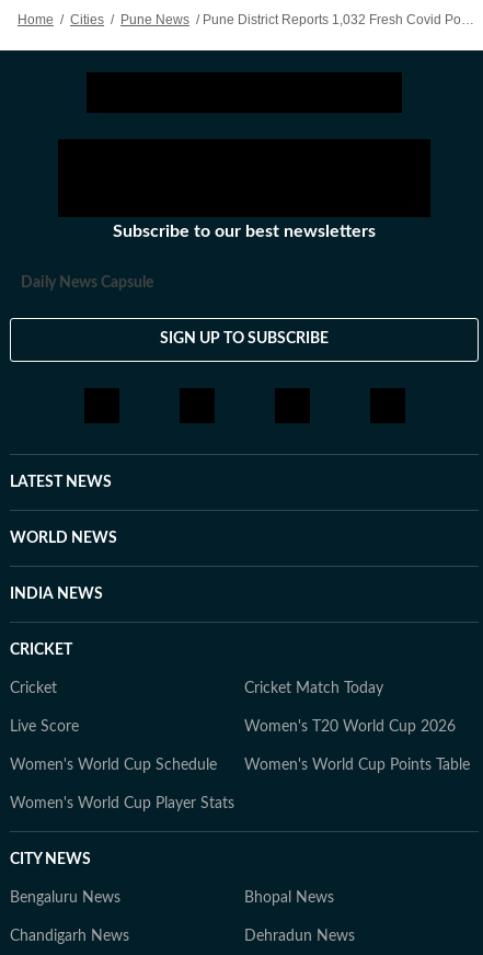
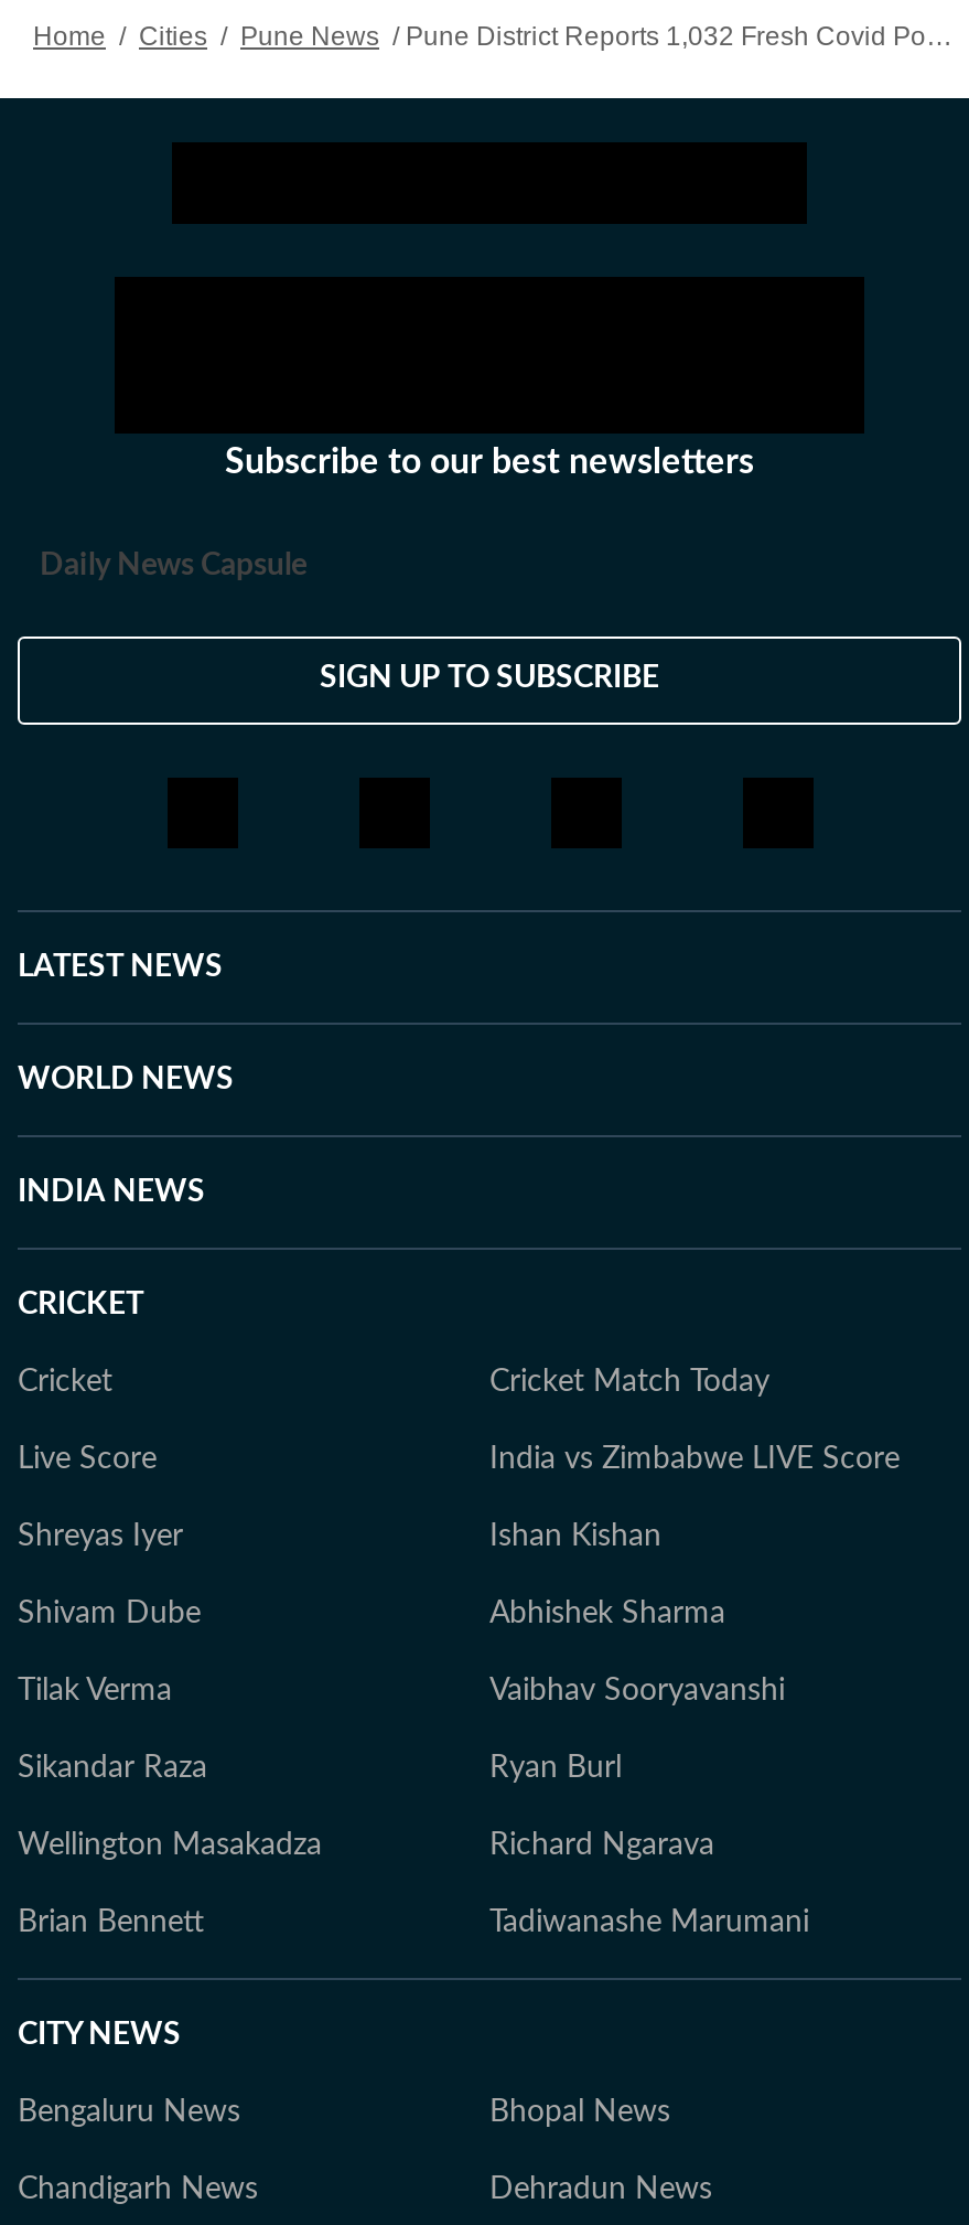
[10,719,470,811] Women's T20 World Cup 2026 | Women's World Cup Schedule | Women's World Cup Points Table | Women's World Cup Player Stats -> [18,1443,900,1938] India vs Zimbabwe LIVE Score | Shreyas Iyer | Ishan Kishan | Shivam Dube | Abhishek Sharma | Tilak Verma | Vaibhav Sooryavanshi | Sikandar Raza | Ryan Burl | Wellington Masakadza | Richard Ngarava | Brian Bennett | Tadiwanashe Marumani

